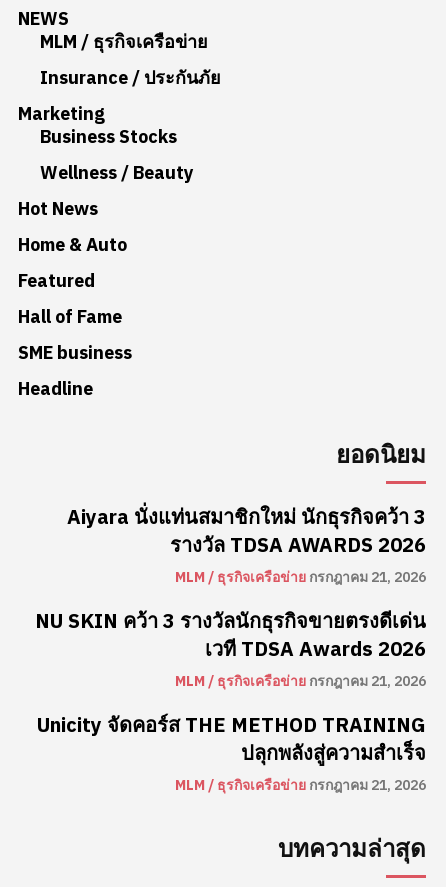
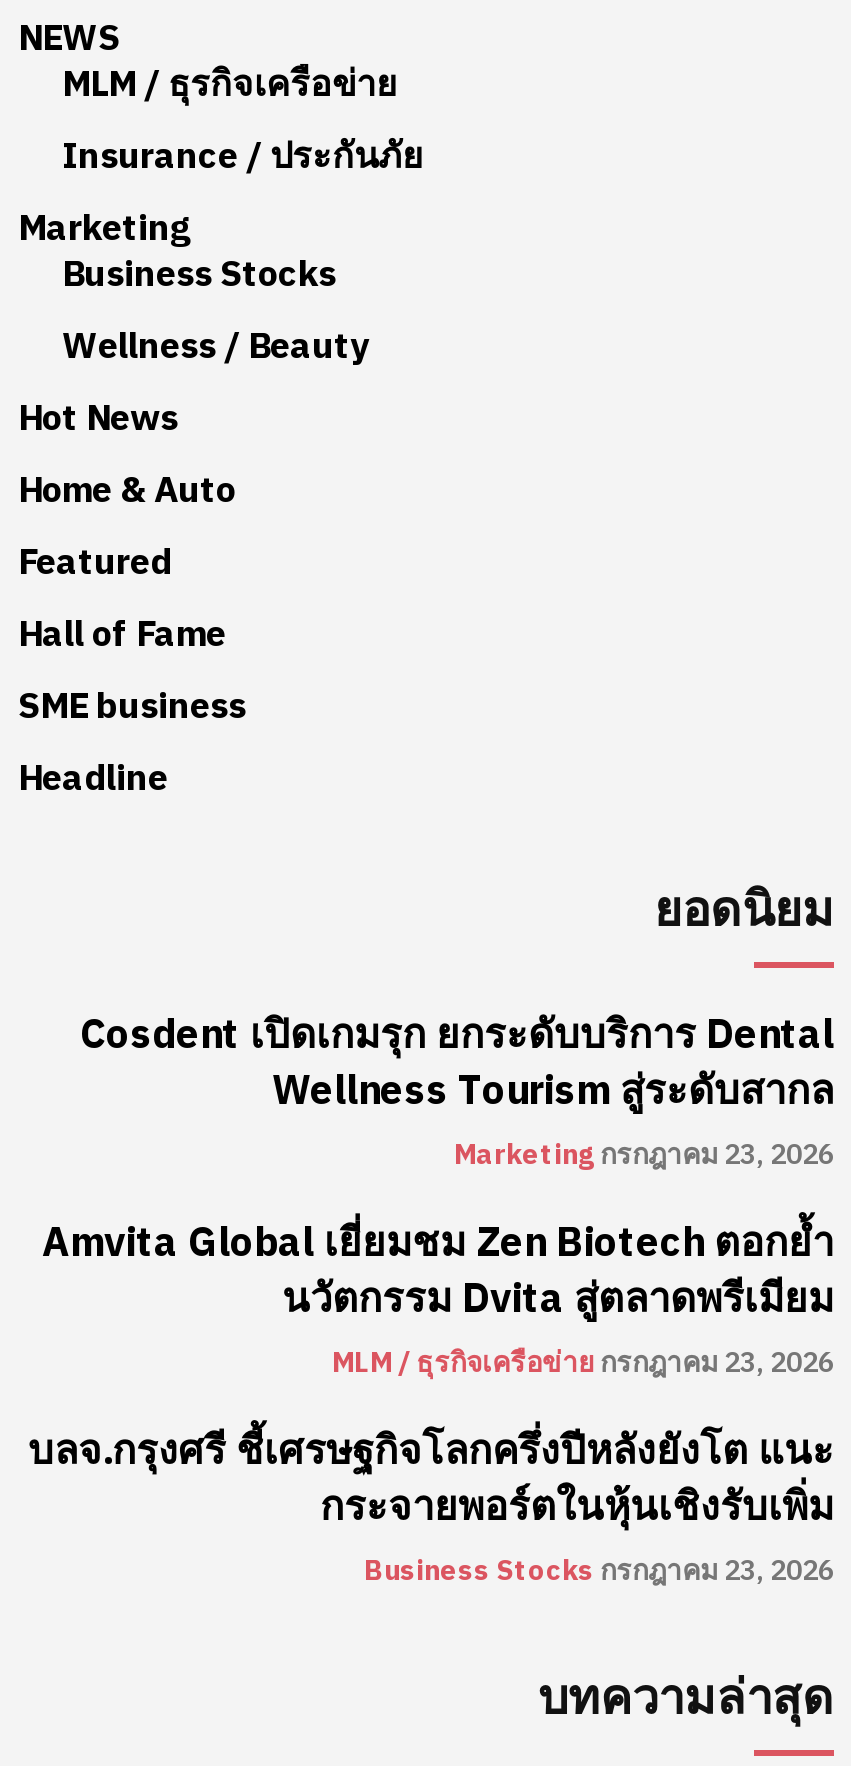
[67,502,426,588] Aiyara นั่งแท่นสมาชิกใหม่ นักธุรกิจคว้า 3 | รางวัล TDSA AWARDS 2026 | MLM / ธุรกิจเครือข่าย กรกฎาคม 21, 2026 -> [80,1004,834,1176] Cosdent เปิดเกมรุก ยกระดับบริการ Dental | Wellness Tourism สู่ระดับสากล | Marketing กรกฎาคม 23, 2026
[35,606,426,692] NU SKIN คว้า 3 รางวัลนักธุรกิจขายตรงดีเด่น | เวที TDSA Awards 2026 | MLM / ธุรกิจเครือข่าย กรกฎาคม 21, 2026 -> [42,1212,834,1384] Amvita Global เยี่ยมชม Zen Biotech ตอกย้ำ | นวัตกรรม Dvita สู่ตลาดพรีเมียม | MLM / ธุรกิจเครือข่าย กรกฎาคม 23, 2026
[37,710,426,796] Unicity จัดคอร์ส THE METHOD TRAINING | ปลุกพลังสู่ความสำเร็จ | MLM / ธุรกิจเครือข่าย กรกฎาคม 21, 2026 -> [28,1420,834,1592] บลจ.กรุงศรี ชี้เศรษฐกิจโลกครึ่งปีหลังยังโต แนะ | กระจายพอร์ตในหุ้นเชิงรับเพิ่ม | Business Stocks กรกฎาคม 23, 2026

